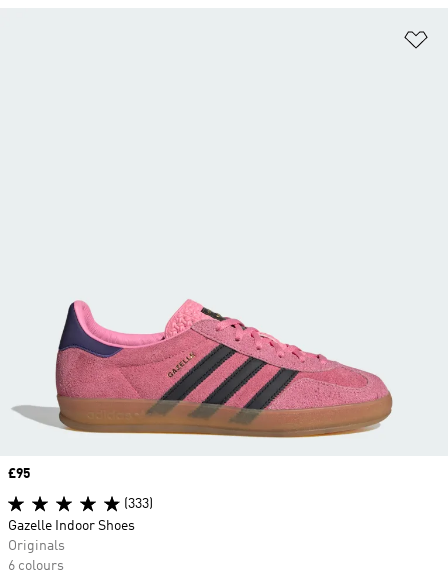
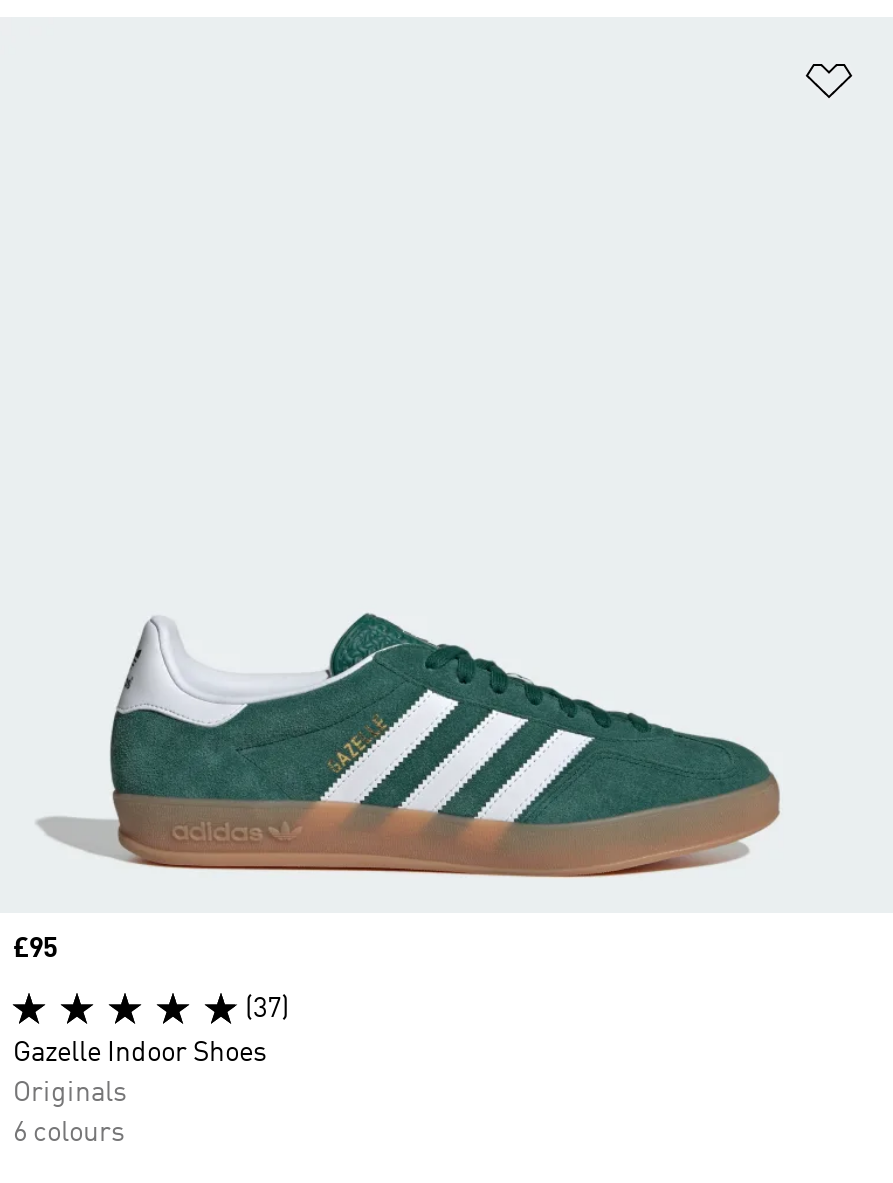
[12,299,392,437] [image] -> [25,600,779,876] [image]
[124,497,153,511] (333) -> [245,994,289,1022] (37)

